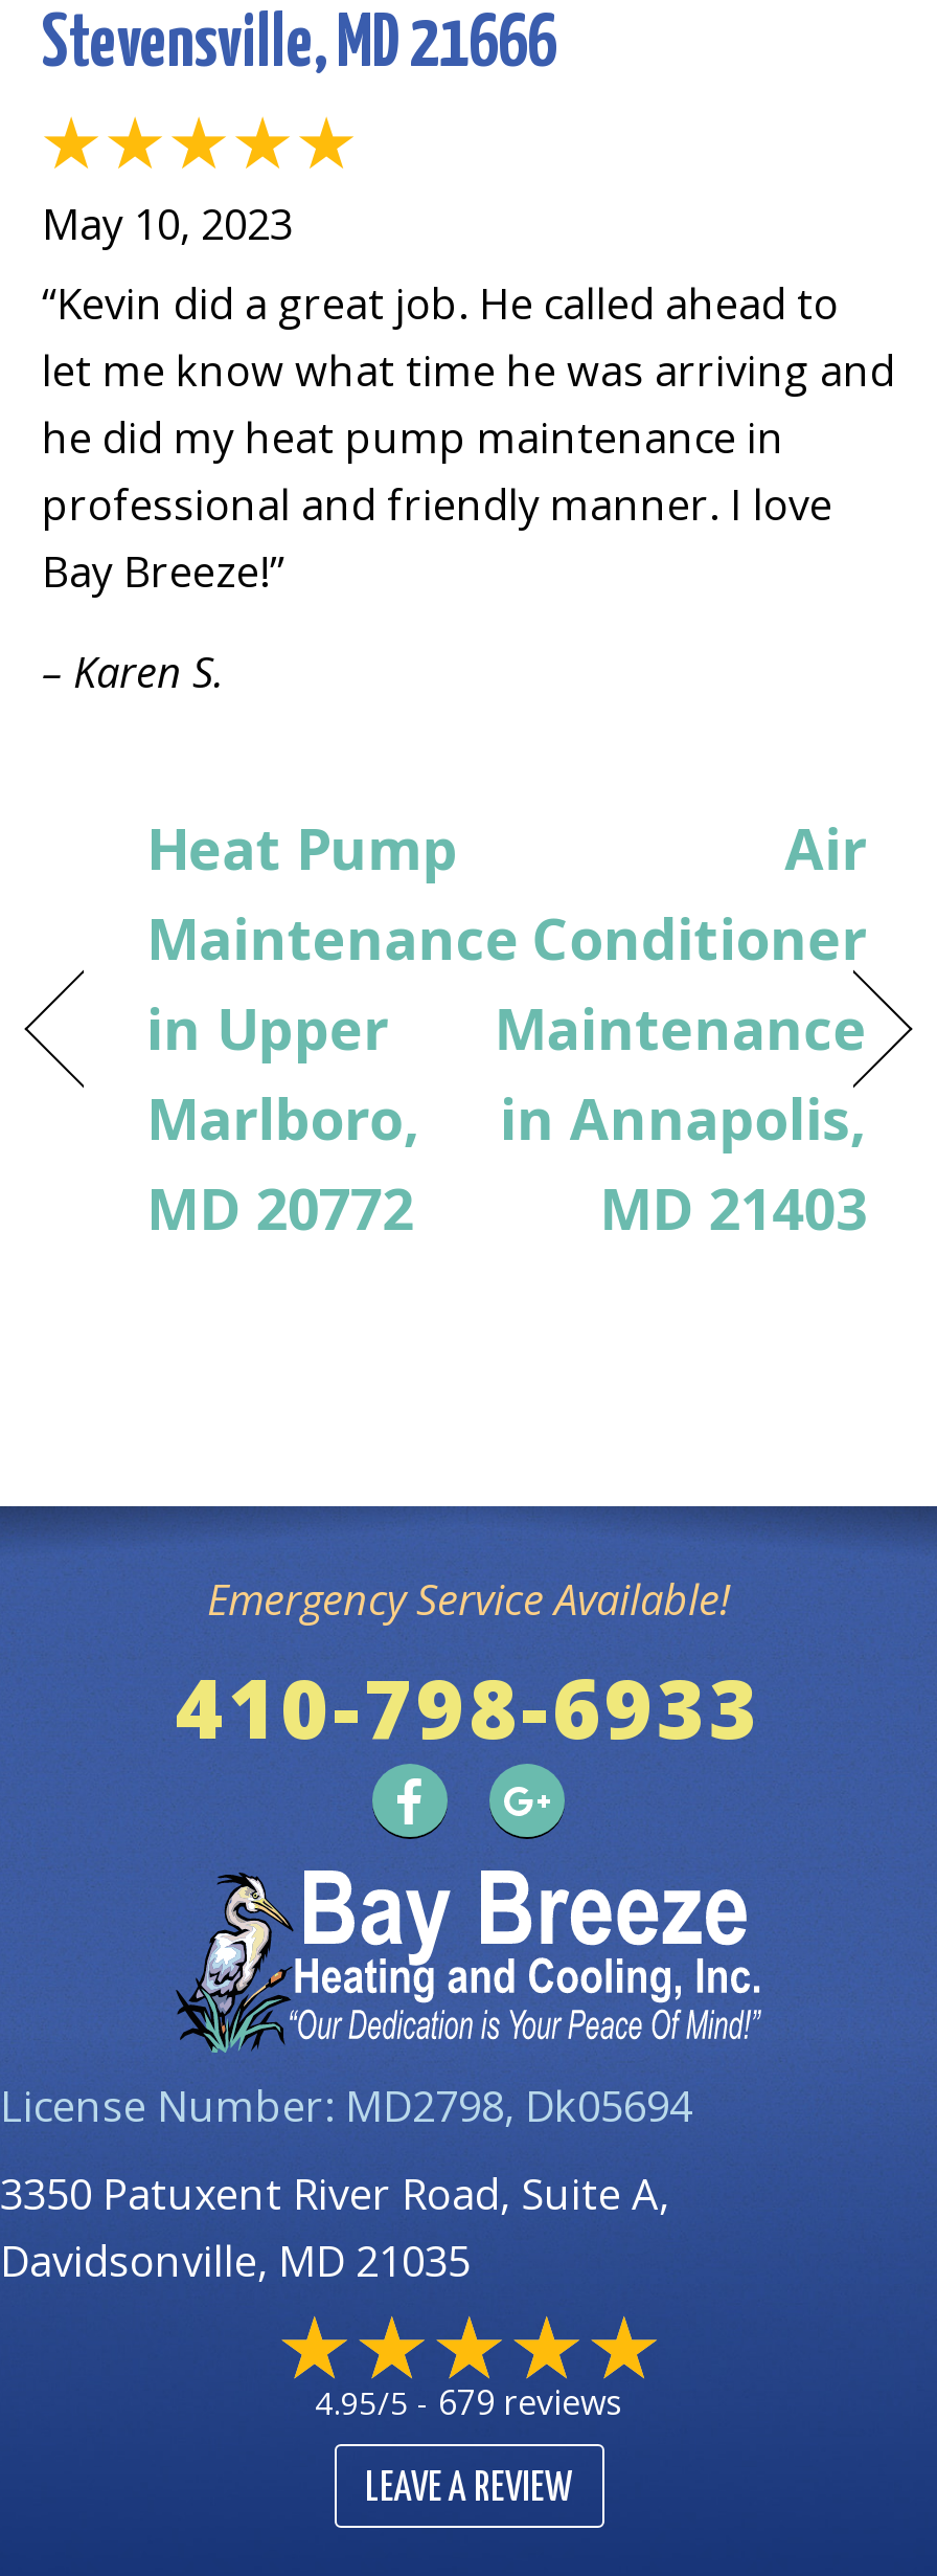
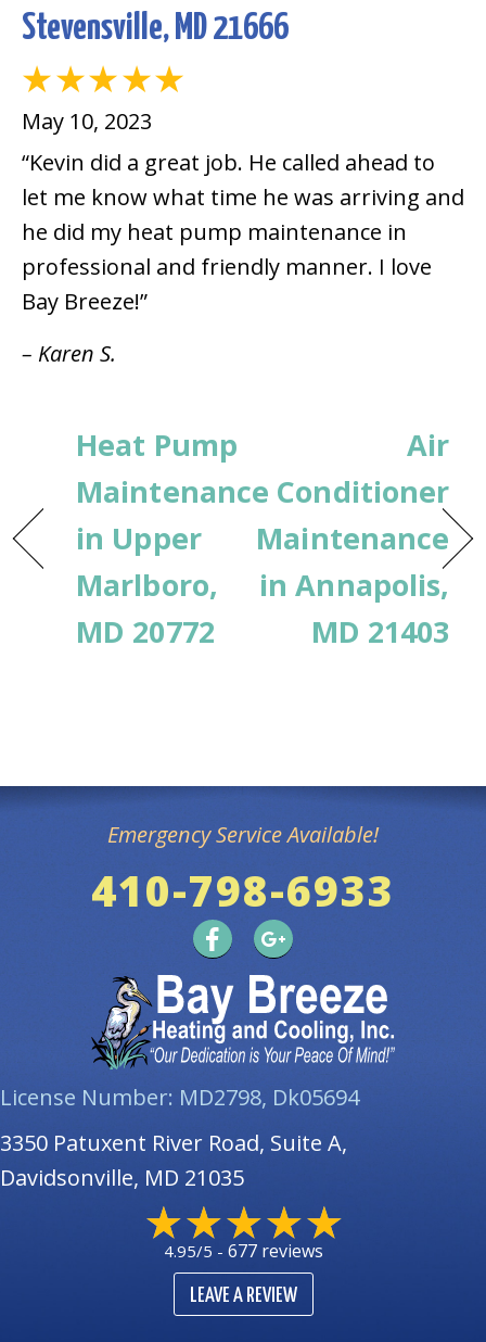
[315,2379,622,2425] 4.95/5 - 679 reviews -> [163,1239,323,1263] 4.95/5 - 677 reviews

